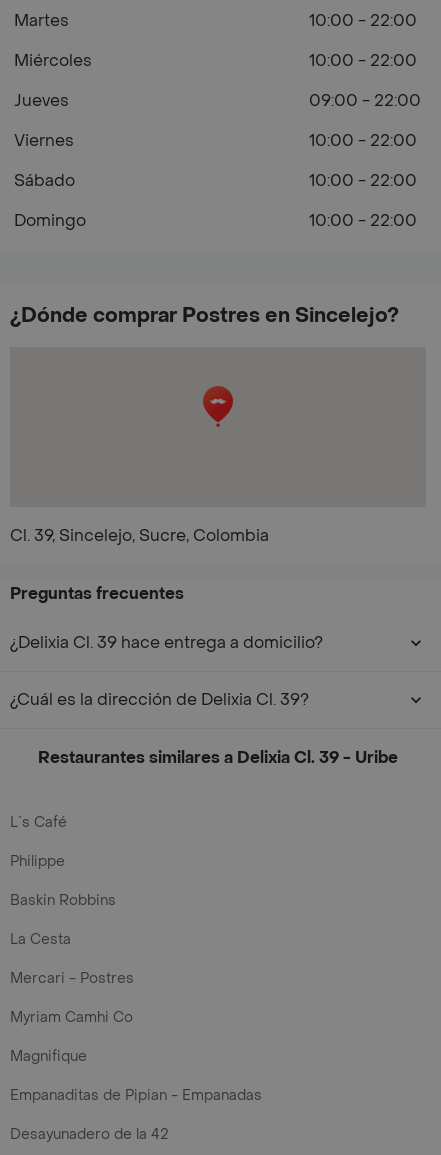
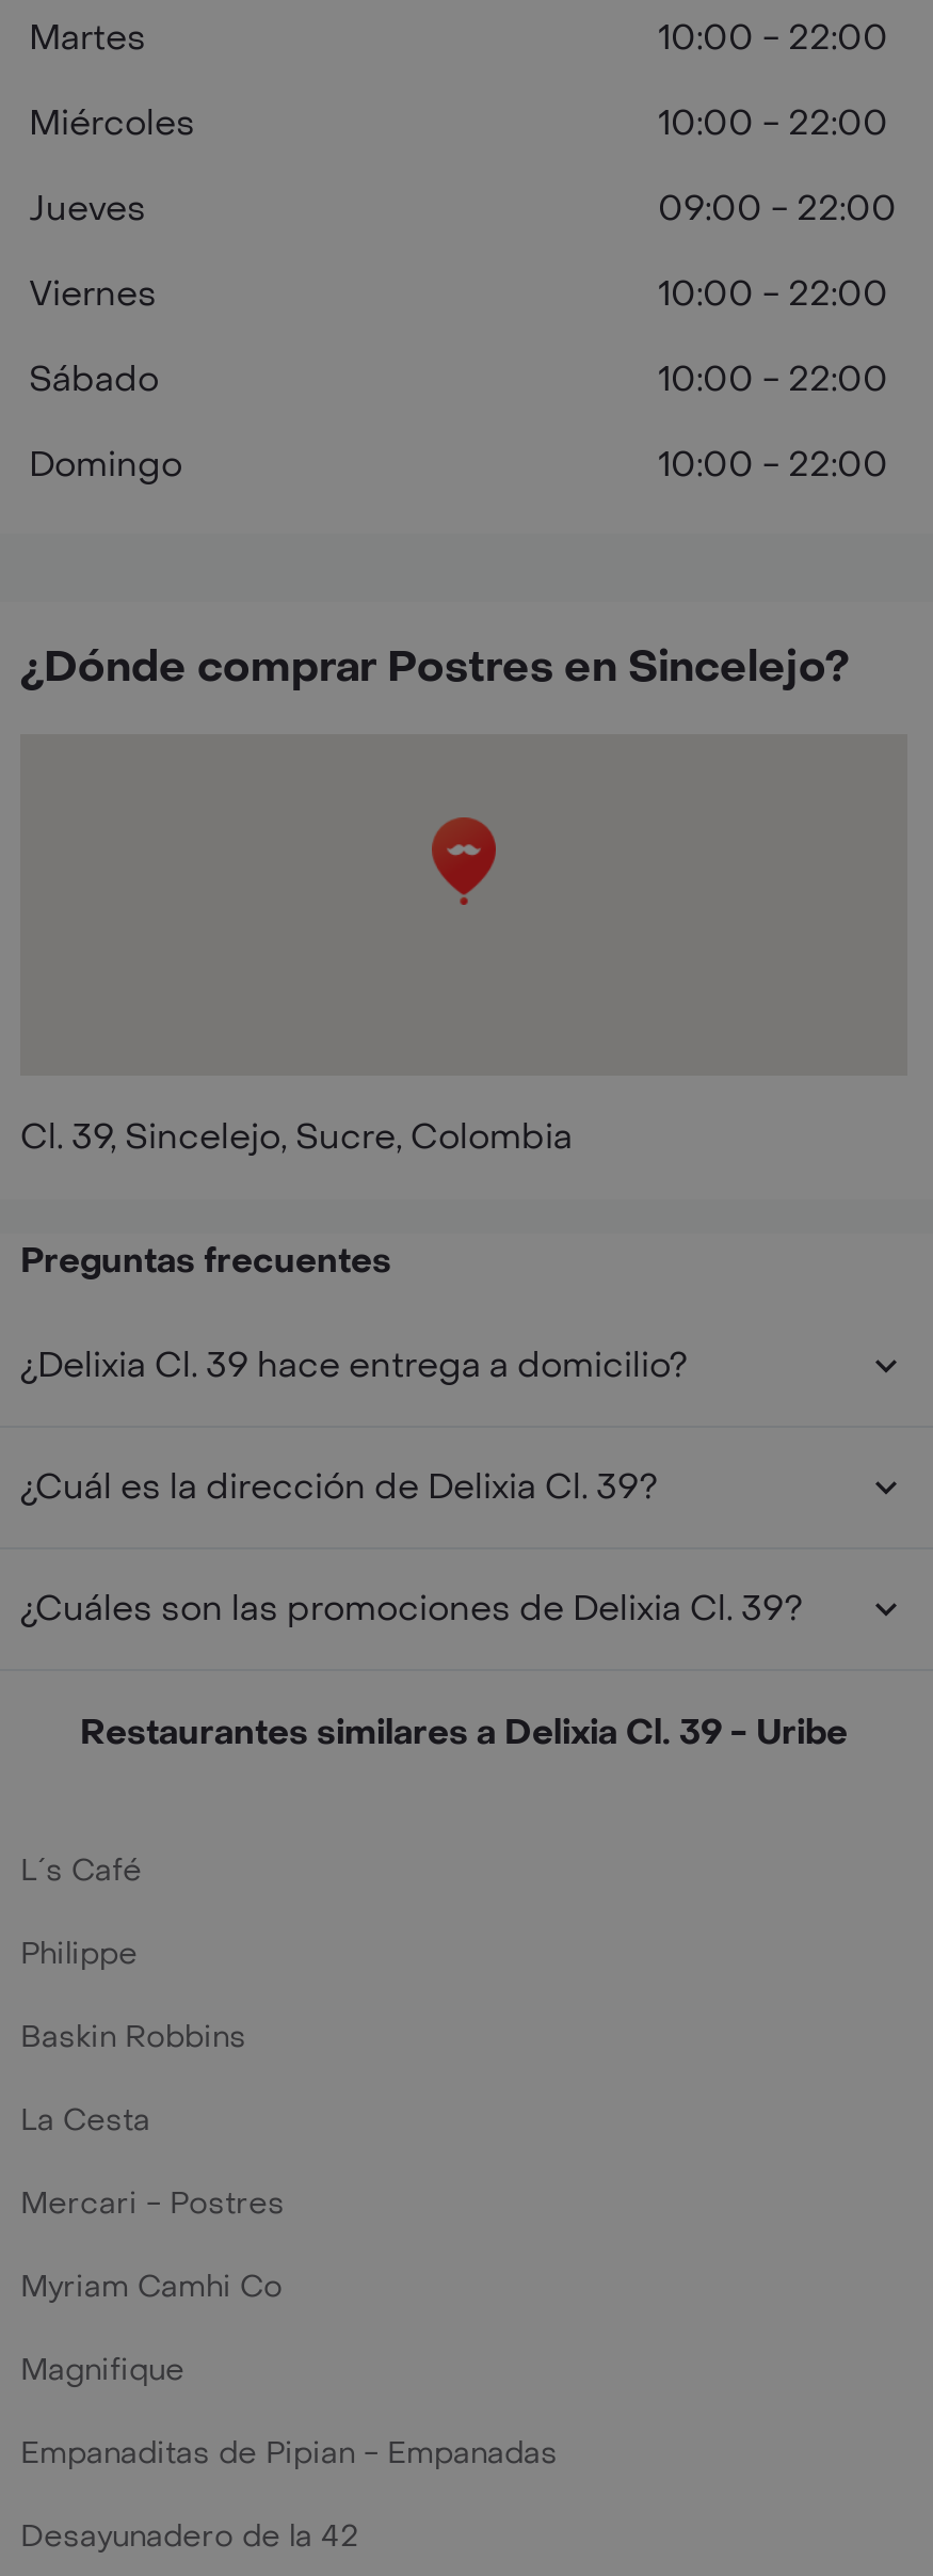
none -> [20,1586,803,1631] ¿Cuáles son las promociones de Delixia Cl. 39?

